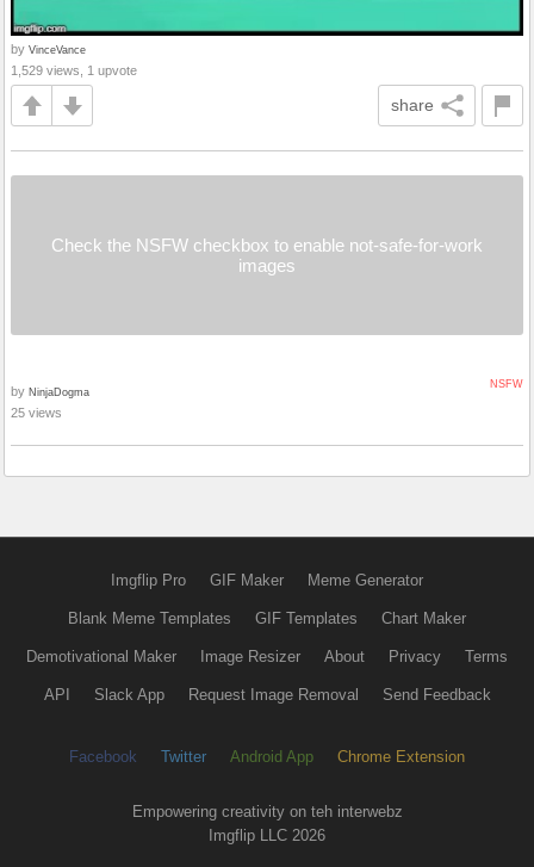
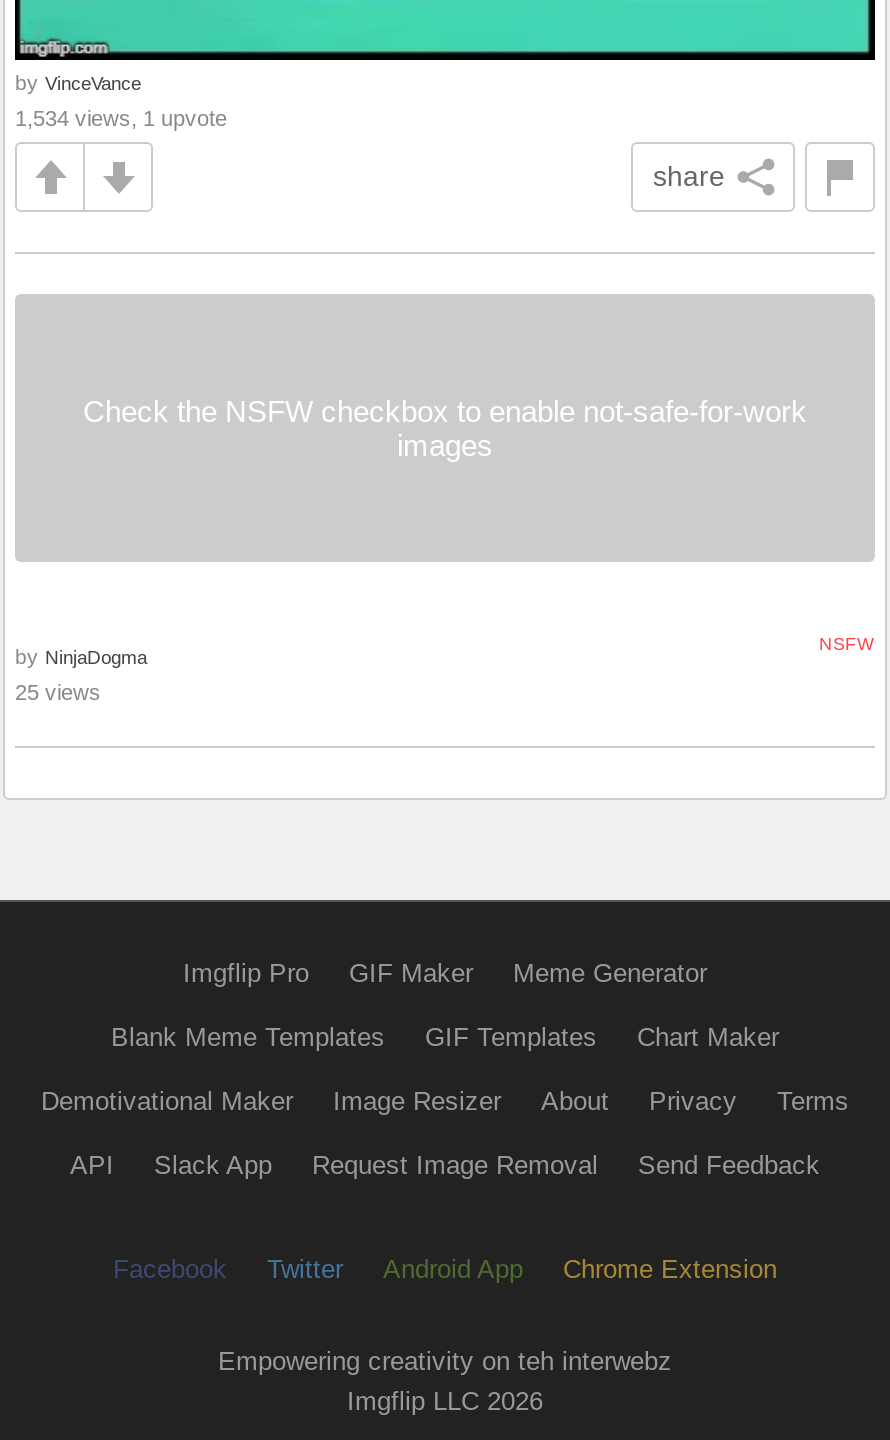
[11,64,137,78] 1,529 views, 1 upvote -> [15,107,227,131] 1,534 views, 1 upvote

